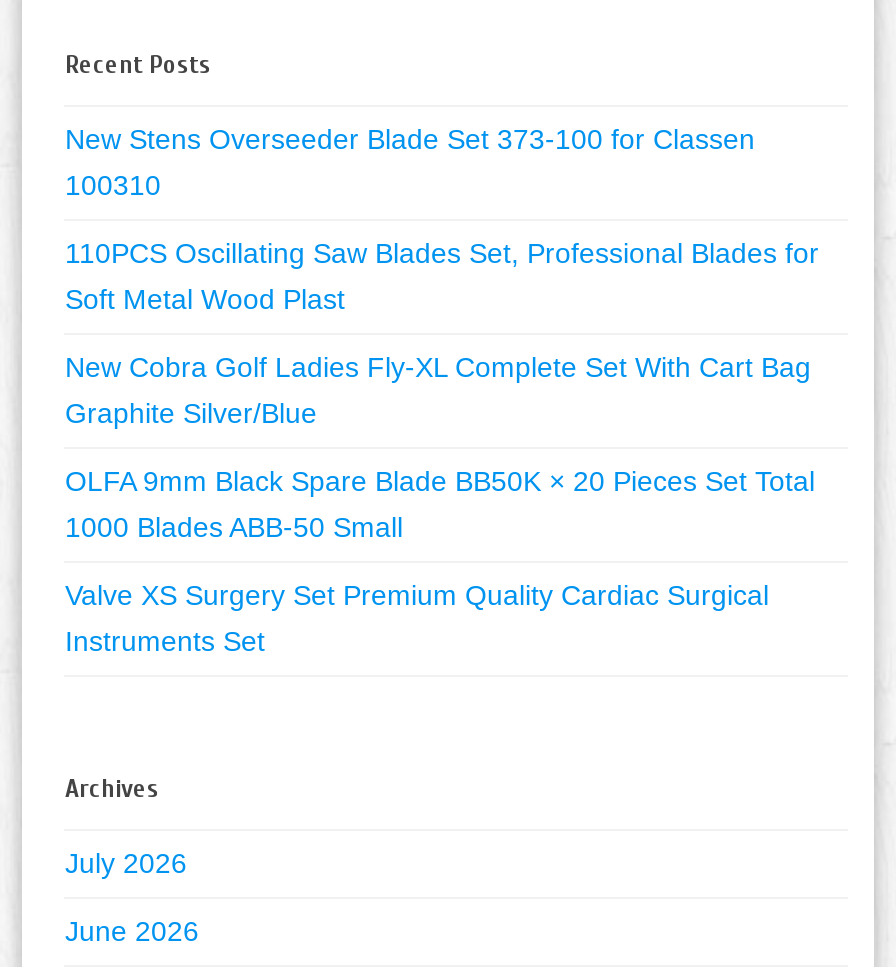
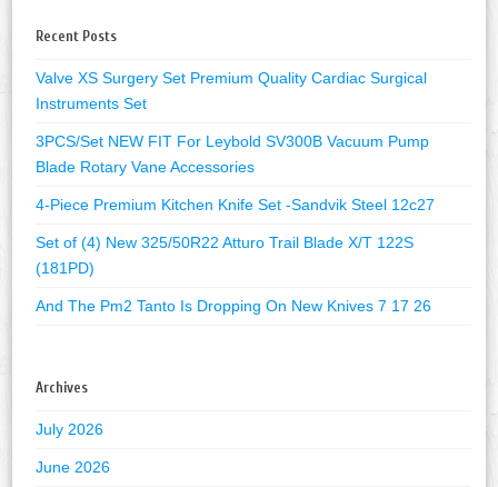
[65,123,819,543] New Stens Overseeder Blade Set 373-100 for Classen | 100310 | 110PCS Oscillating Saw Blades Set, Professional Blades for | Soft Metal Wood Plast | New Cobra Golf Ladies Fly-XL Complete Set With Cart Bag | Graphite Silver/Blue | OLFA 9mm Black Spare Blade BB50K × 20 Pieces Set Total | 1000 Blades ABB-50 Small -> none
moved [65,579,769,657] -> [36,69,427,112]: Valve XS Surgery Set Premium Quality Cardiac Surgical | Instruments Set
none -> [36,132,435,314] 3PCS/Set NEW FIT For Leybold SV300B Vacuum Pump | Blade Rotary Vane Accessories | 4-Piece Premium Kitchen Knife Set -Sandvik Steel 12c27 | Set of (4) New 325/50R22 Atturo Trail Blade X/T 122S | (181PD) | And The Pm2 Tanto Is Dropping On New Knives 7 17 26

